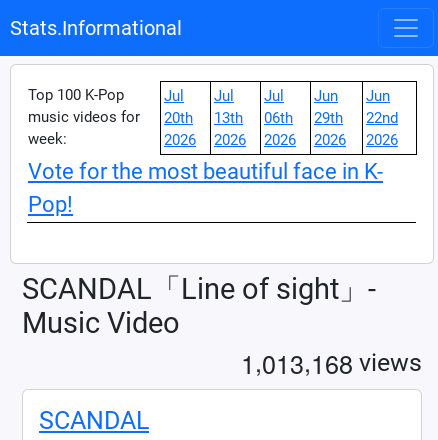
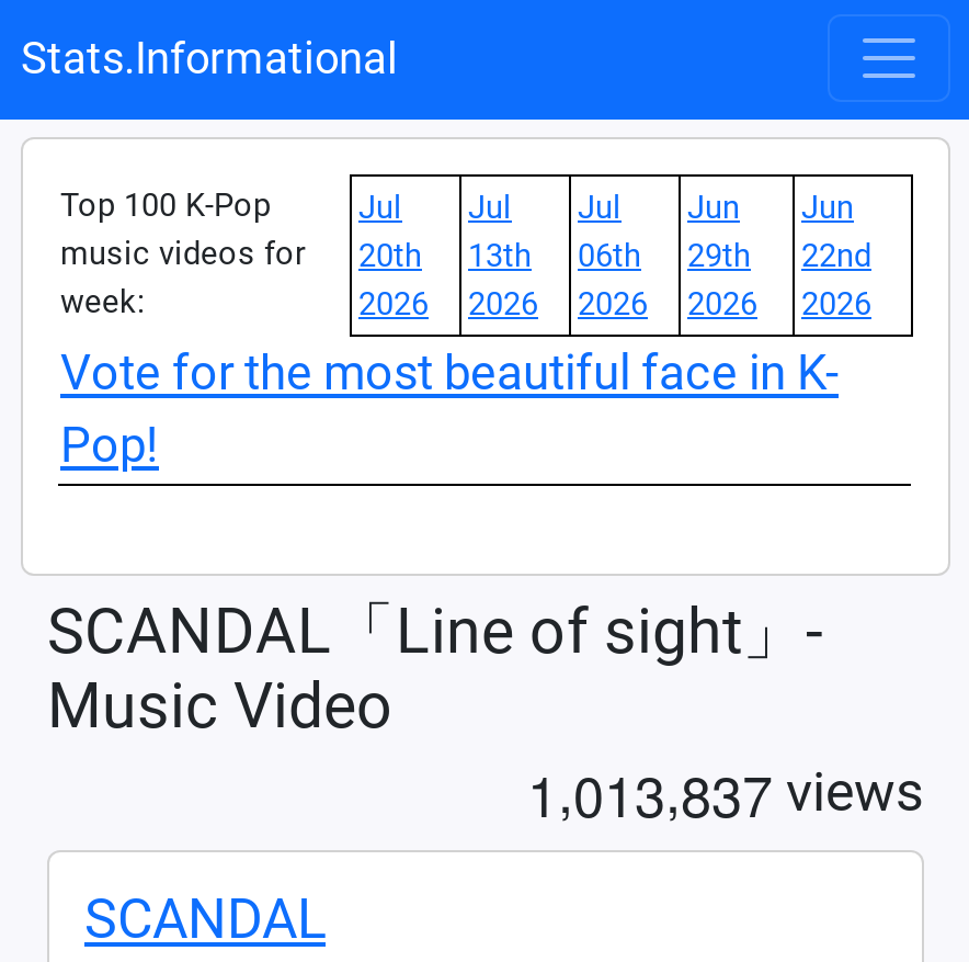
[241,343,422,381] 1, 013,168 views -> [527,749,924,832] 1, 013,837 views

